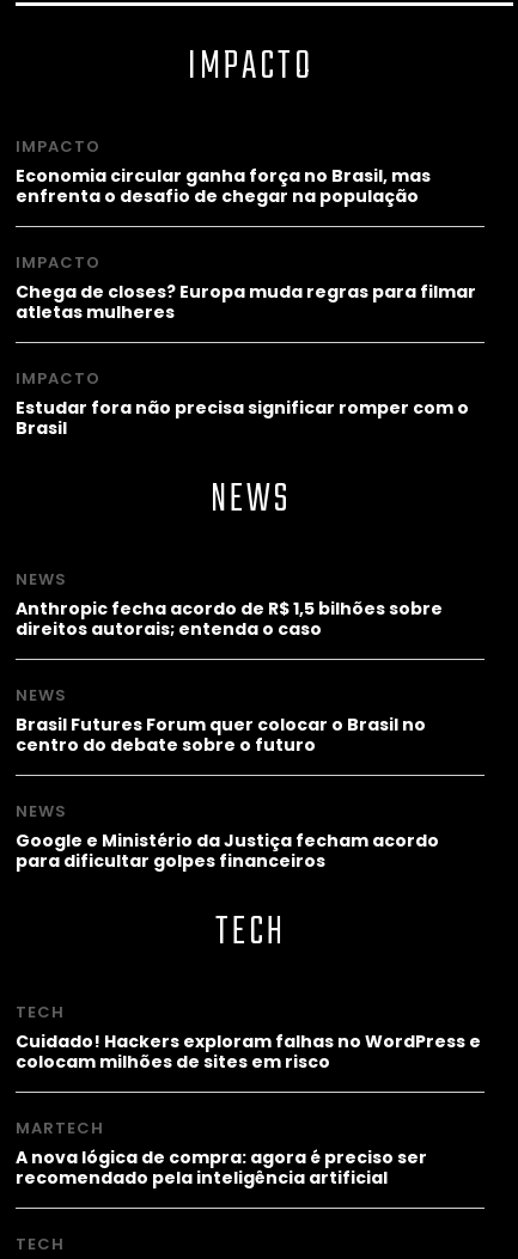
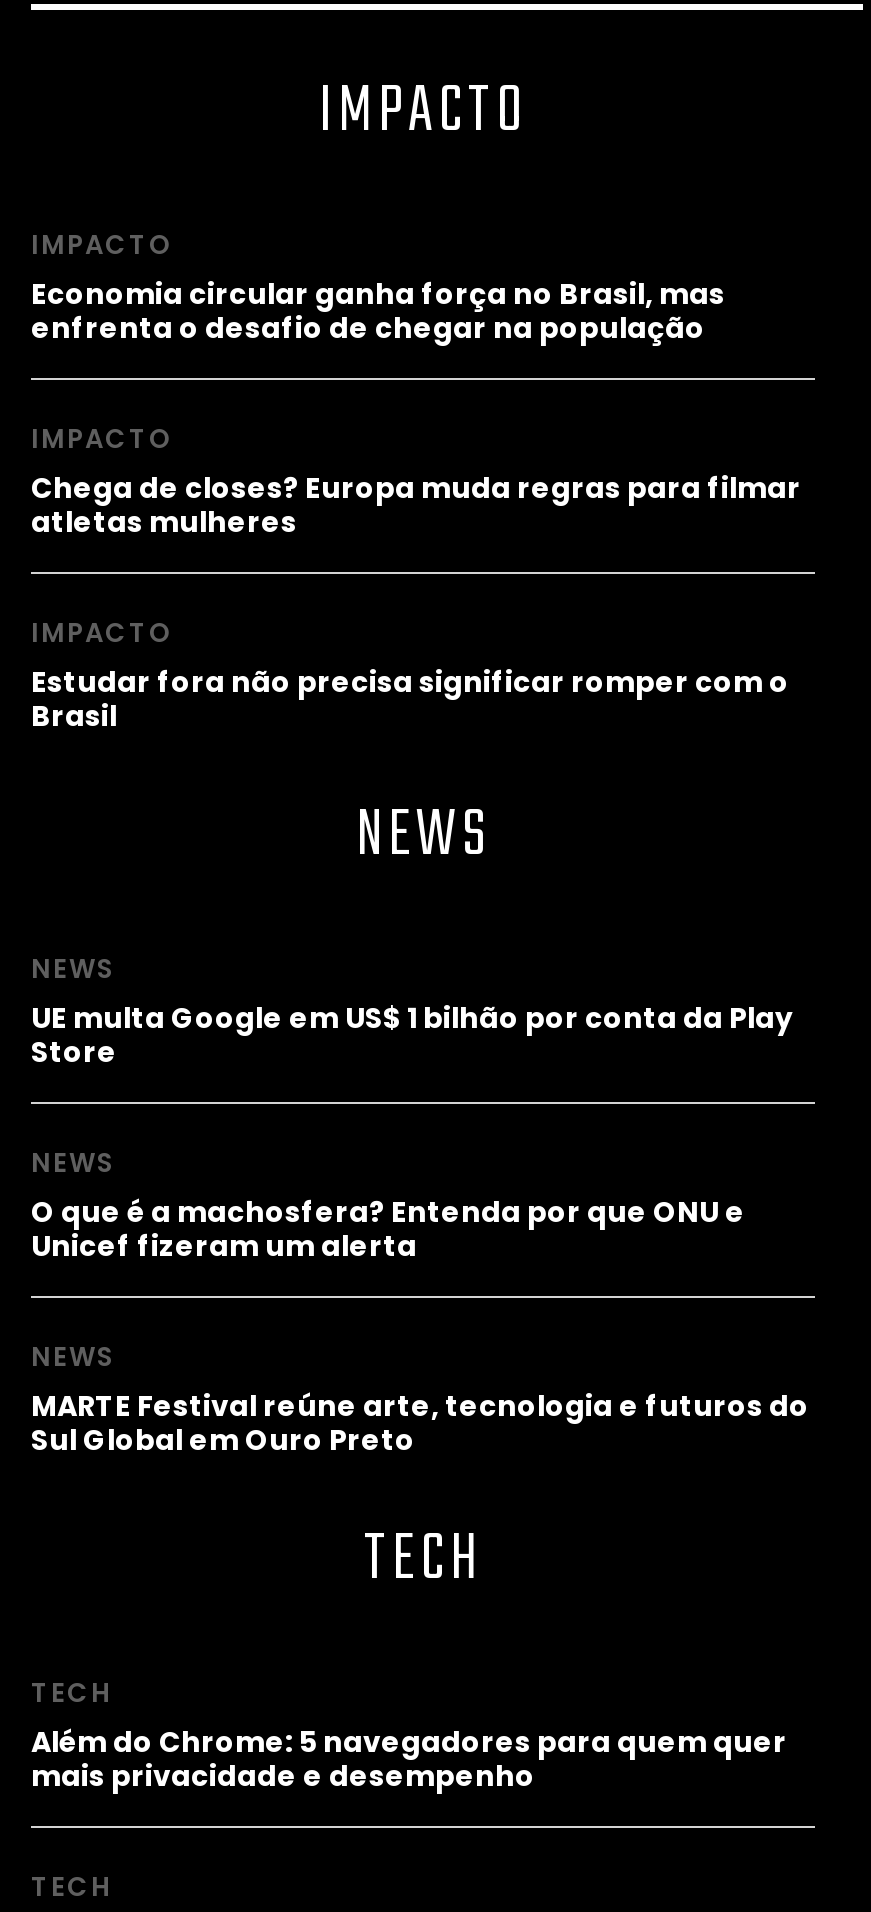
[16,597,443,641] Anthropic fecha acordo de R$ 1,5 bilhões sobre | direitos autorais; entenda o caso -> [31,998,793,1072] UE multa Google em US$ 1 bilhão por conta da Play | Store
[16,713,426,757] Brasil Futures Forum quer colocar o Brasil no | centro do debate sobre o futuro -> [31,1192,745,1266] O que é a machosfera? Entenda por que ONU e | Unicef fizeram um alerta
[16,829,439,873] Google e Ministério da Justiça fecham acordo | para dificultar golpes financeiros -> [31,1386,809,1460] MARTE Festival reúne arte, tecnologia e futuros do | Sul Global em Ouro Preto
[16,1029,481,1190] Cuidado! Hackers exploram falhas no WordPress e | colocam milhões de sites em risco | MARTECH | A nova lógica de compra: agora é preciso ser | recomendado pela inteligência artificial -> [31,1722,787,1796] Além do Chrome: 5 navegadores para quem quer | mais privacidade e desempenho

